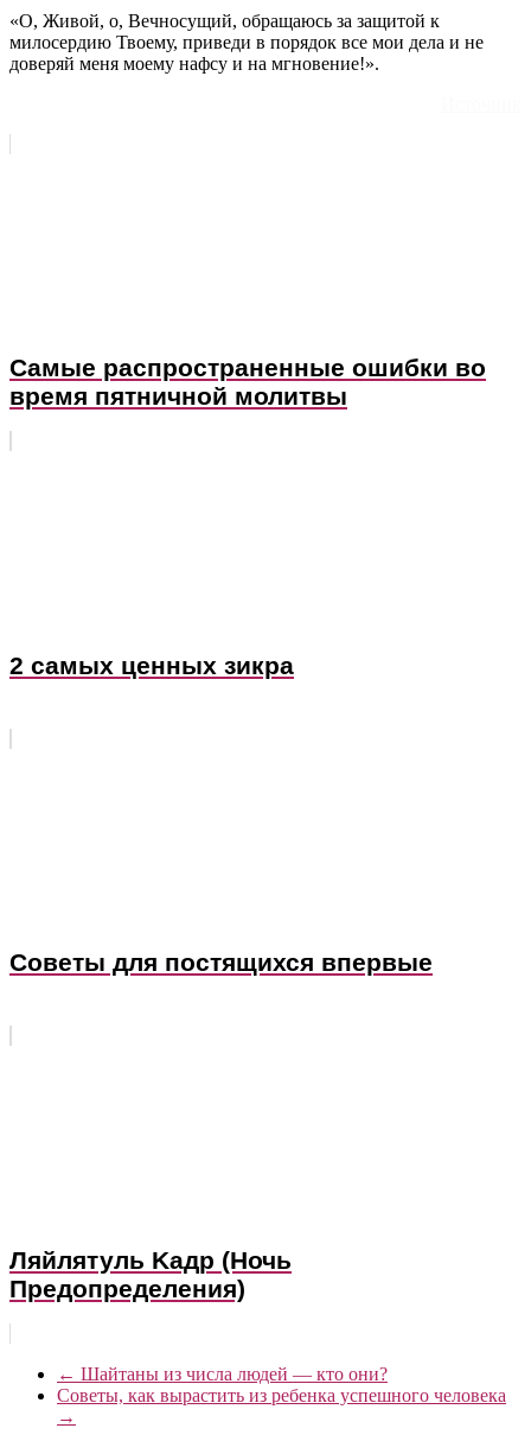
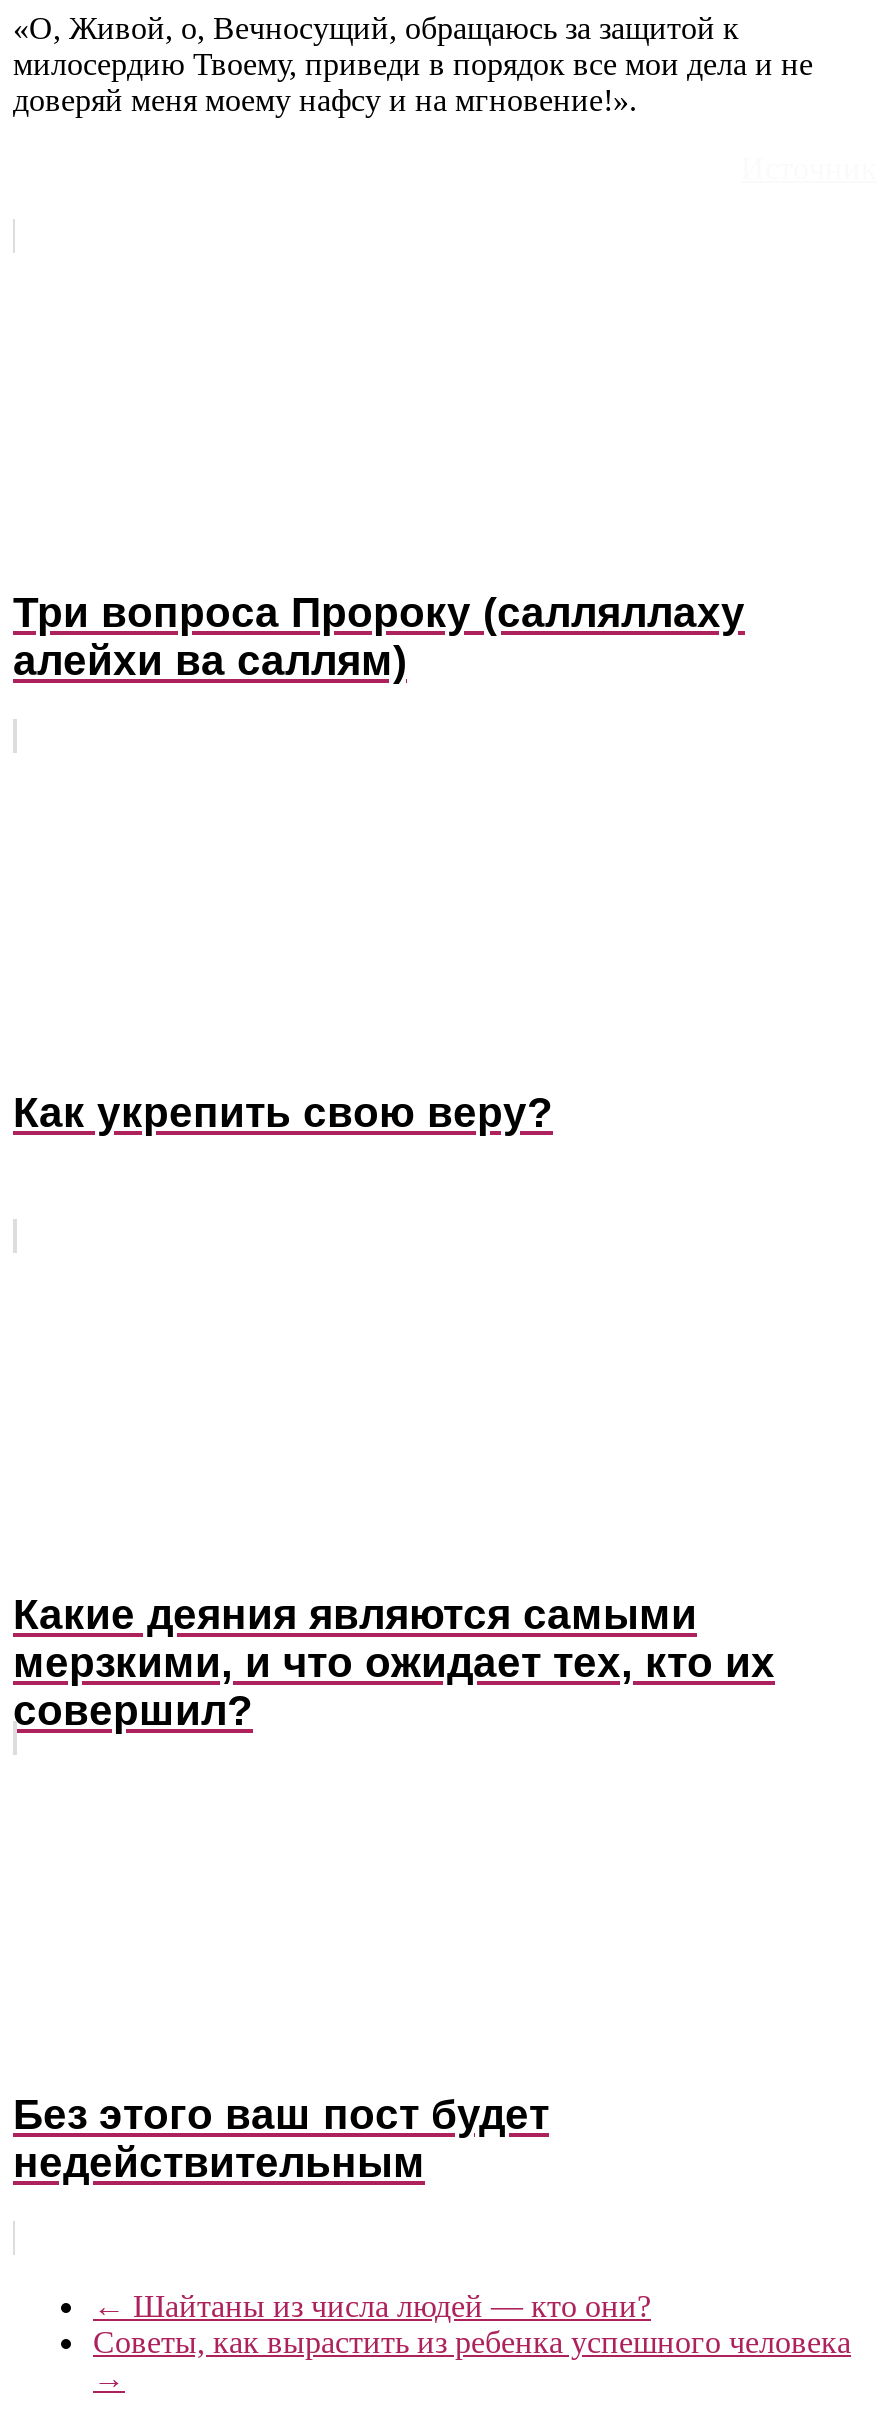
[9,354,486,410] Самые распространенные ошибки во | время пятничной молитвы -> [13,589,745,683] Три вопроса Пророку (салляллаху | алейхи ва саллям)
[9,651,294,679] 2 самых ценных зикра -> [13,1090,553,1136] Как укрепить свою веру?
[9,949,433,976] Советы для постящихся впервые -> [13,1590,775,1732] Какие деяния являются самыми | мерзкими, и что ожидает тех, кто их | совершил?
[9,1246,292,1302] Ляйлятуль Kадр (Ночь | Предопределения) -> [13,2091,549,2185] Без этого ваш пост будет | недействительным

